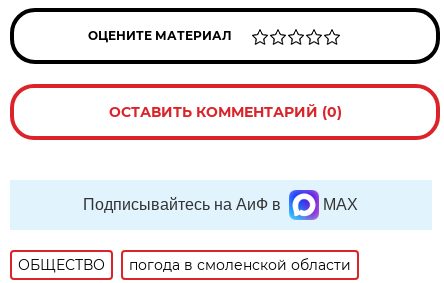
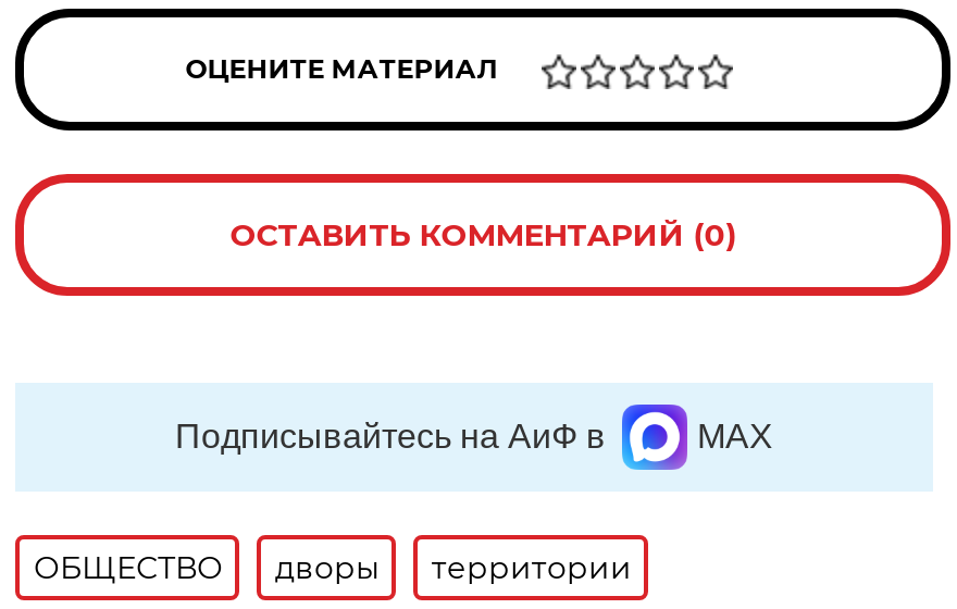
[129,256,351,274] погода в смоленской области -> [275,549,632,588] дворы | территории

